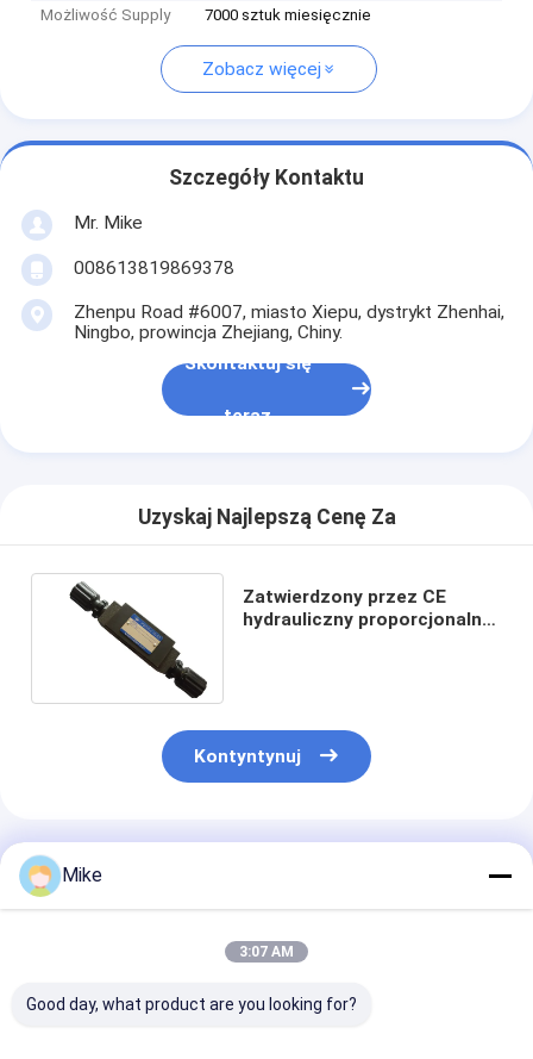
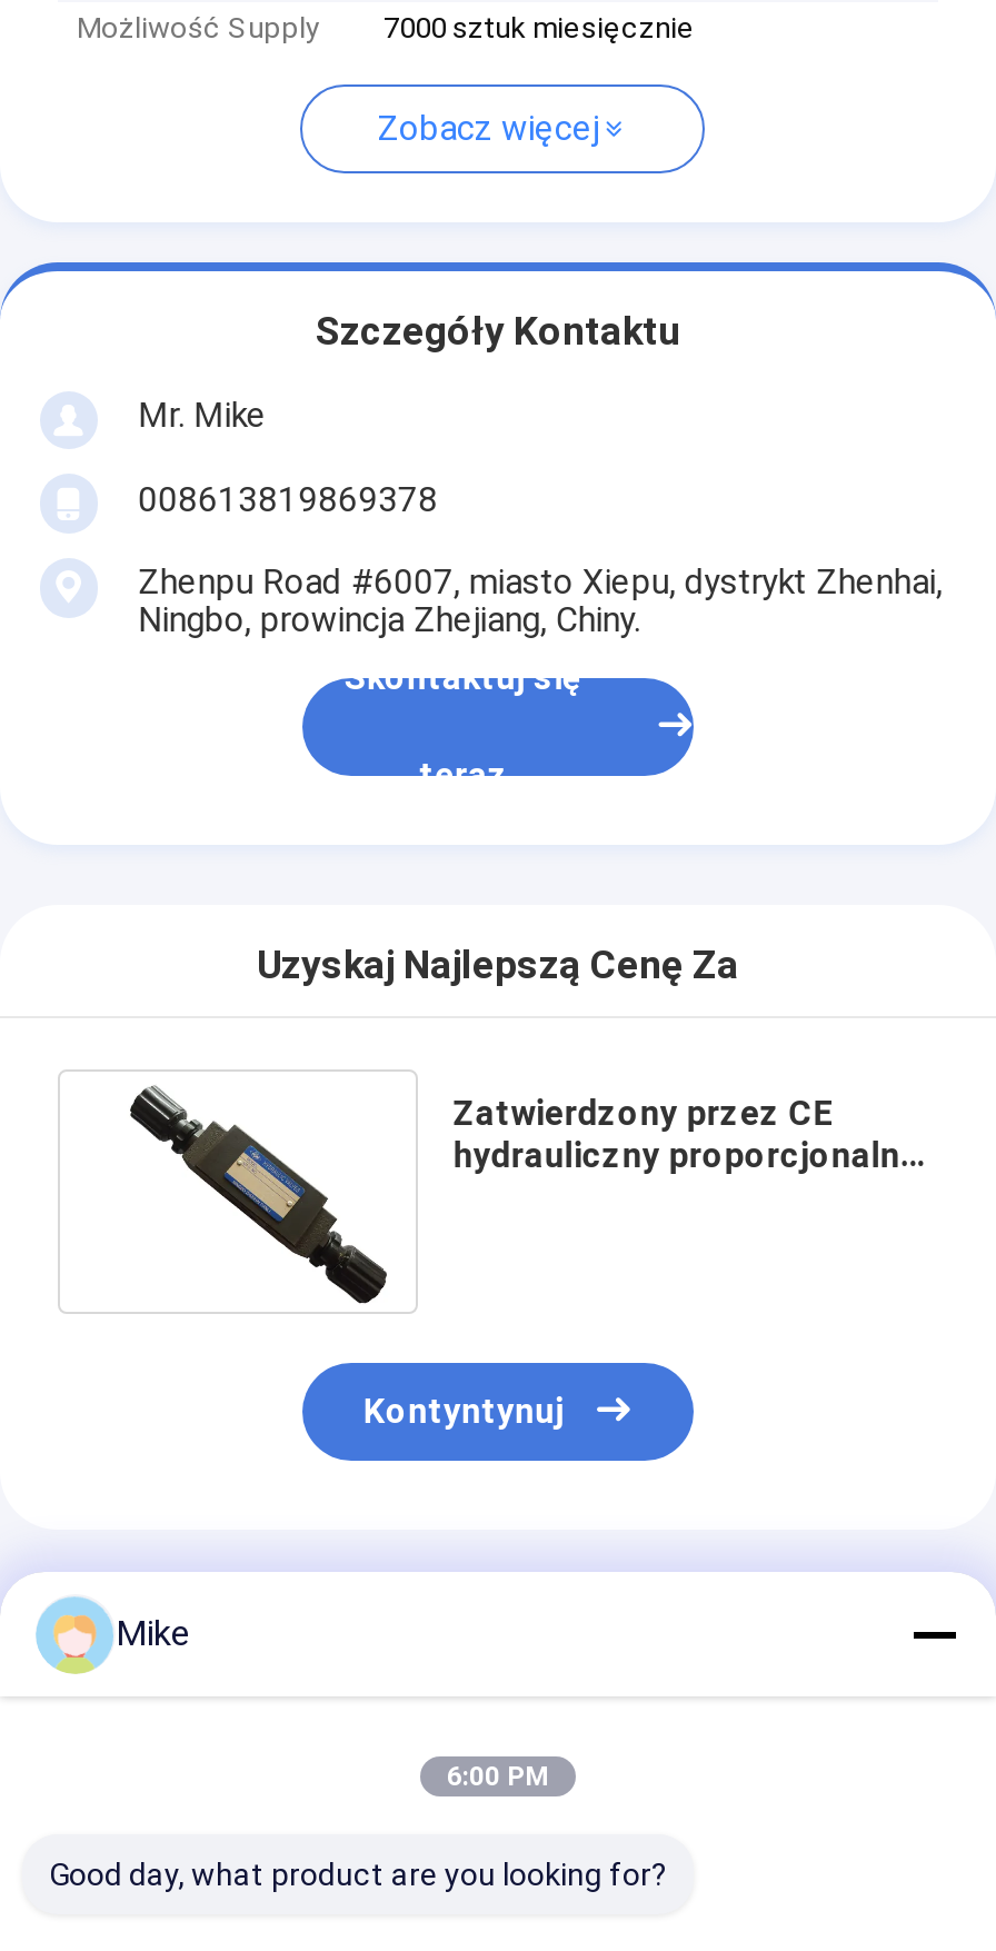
[239,943,294,960] 3:07 AM -> [447,1761,549,1792] 6:00 PM

